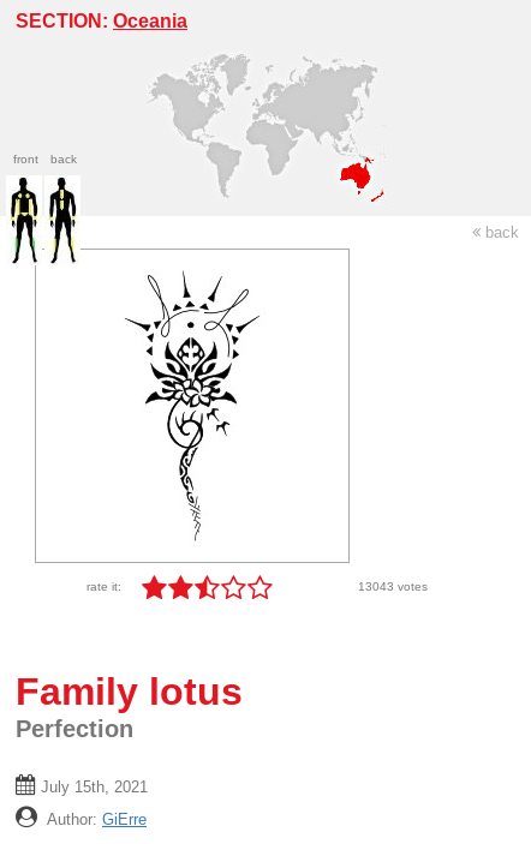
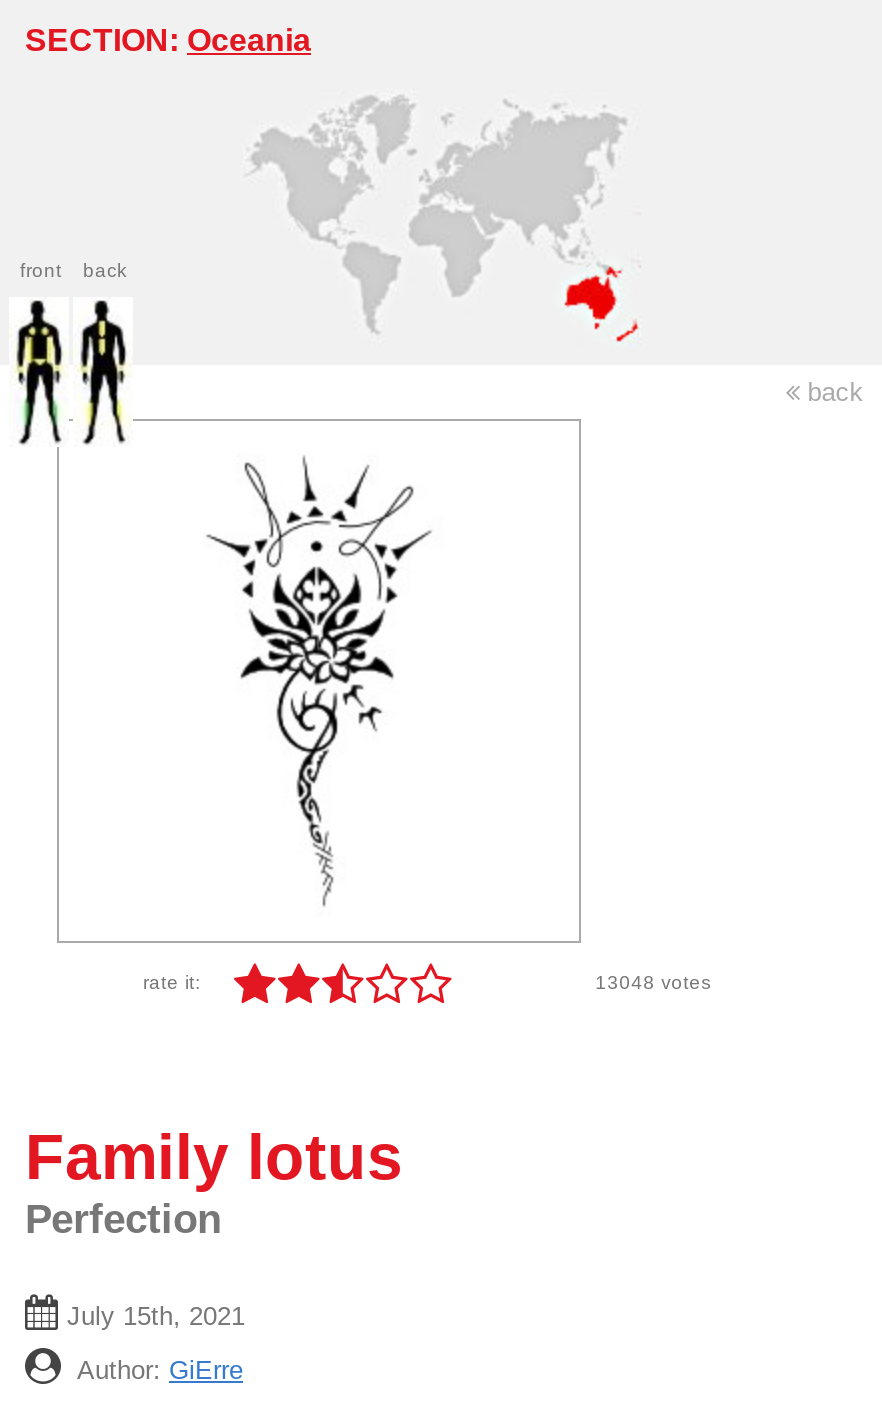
[358,580,428,593] 13043 votes -> [595,971,711,993] 13048 votes

